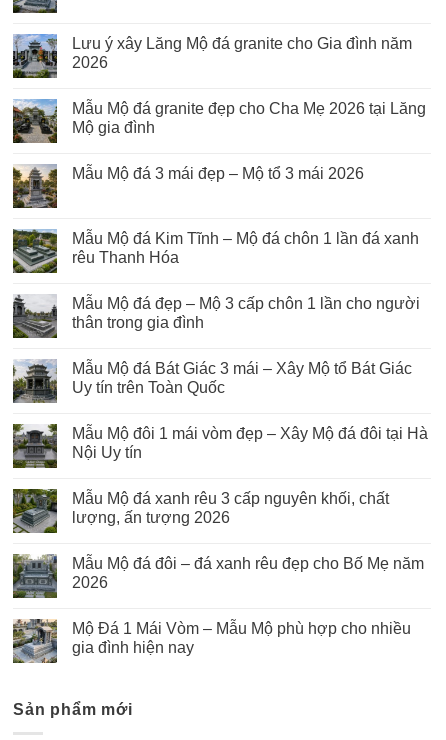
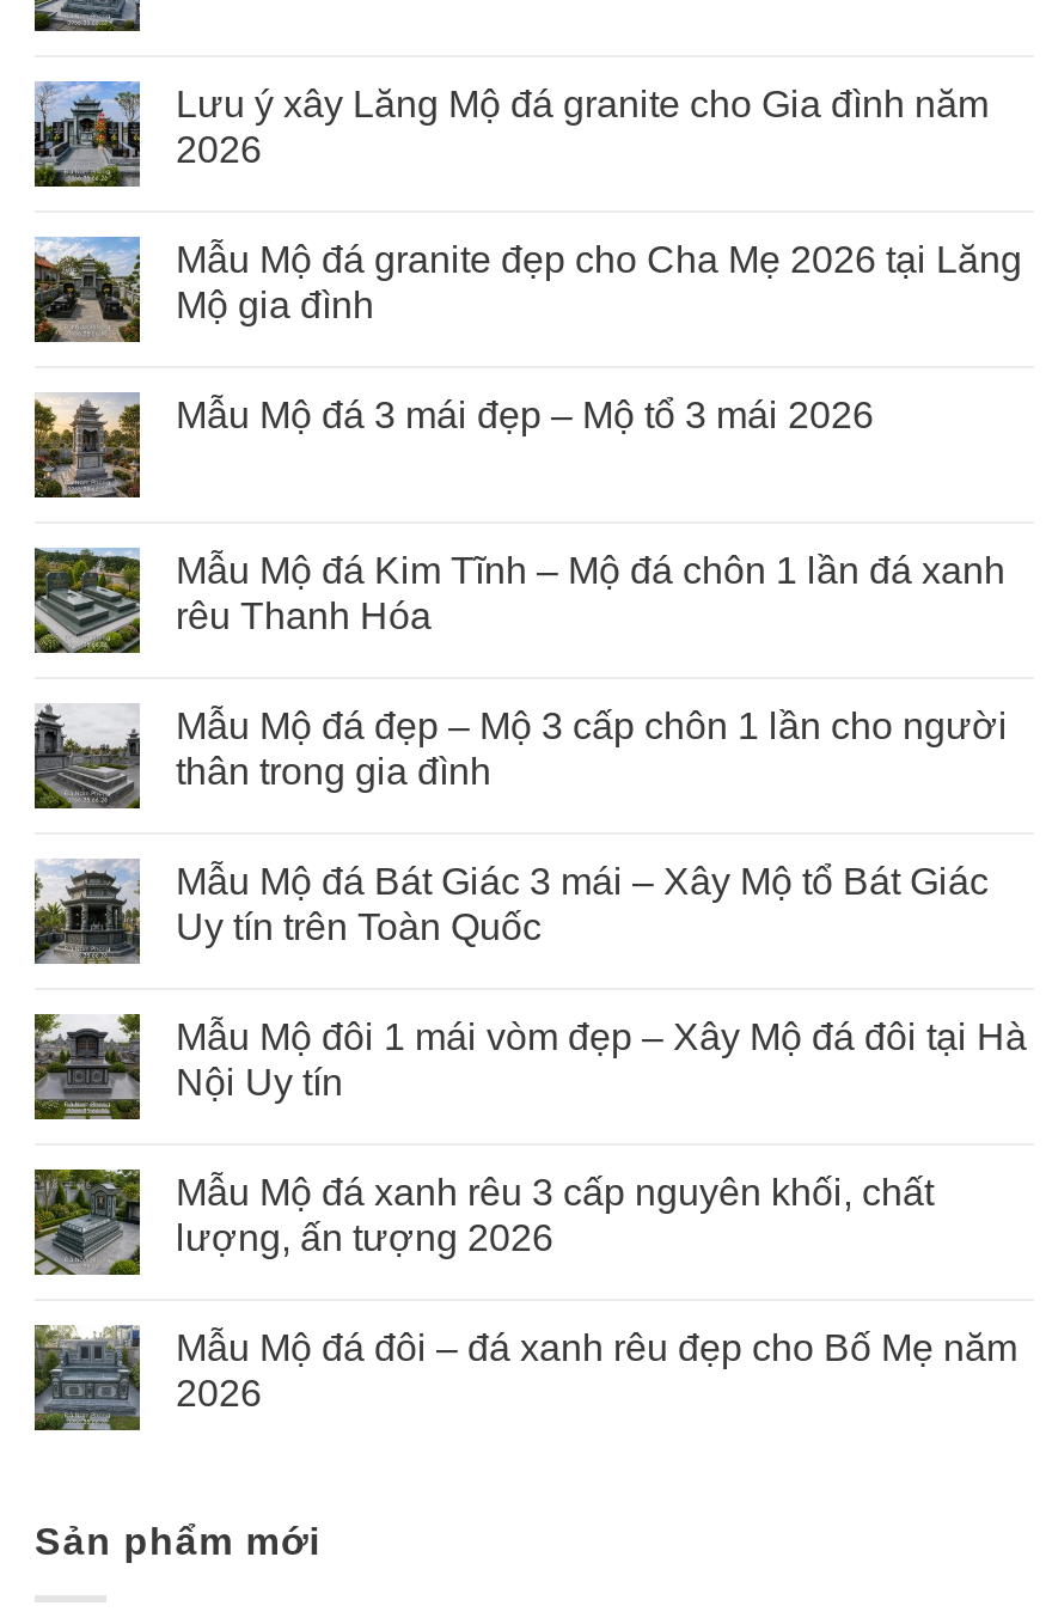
[12,618,411,663] [image] | Mộ Đá 1 Mái Vòm – Mẫu Mộ phù hợp cho nhiều | gia đình hiện nay -> none

